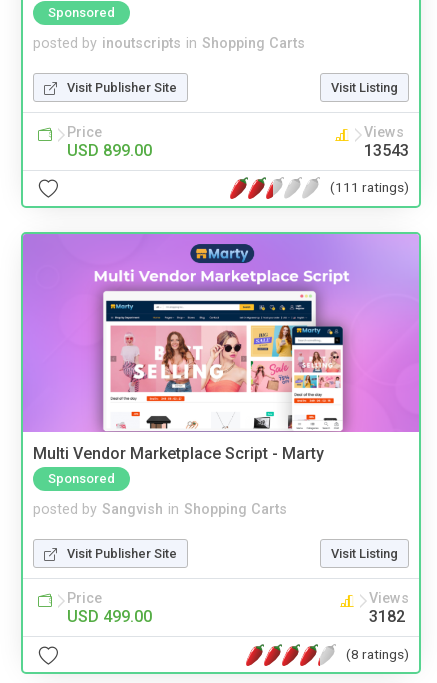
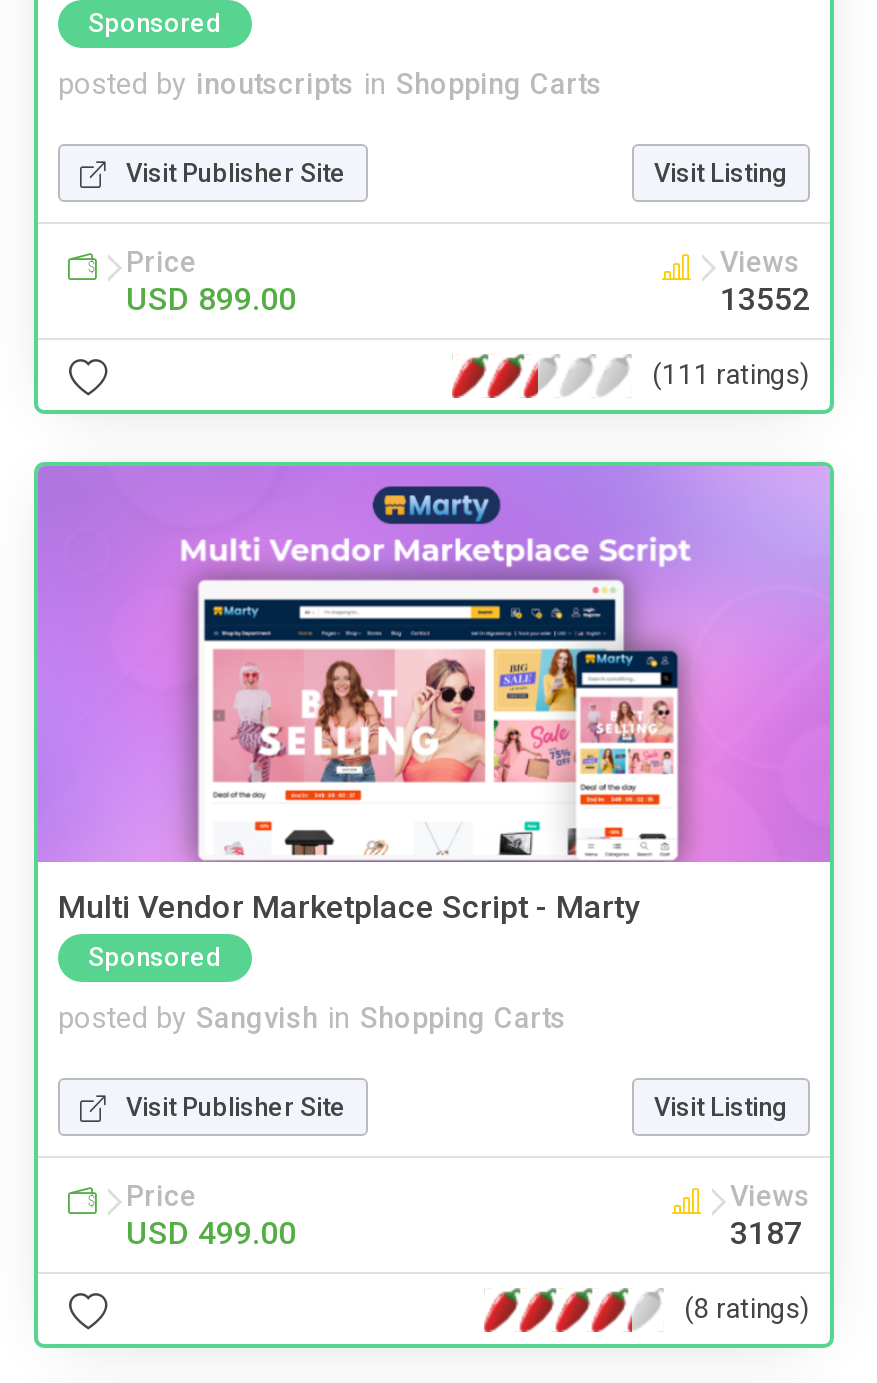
[364,140,409,159] 13543 -> [720,281,810,319] 13552
[369,607,405,626] 3182 -> [730,1214,802,1252] 3187

